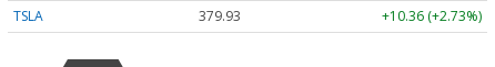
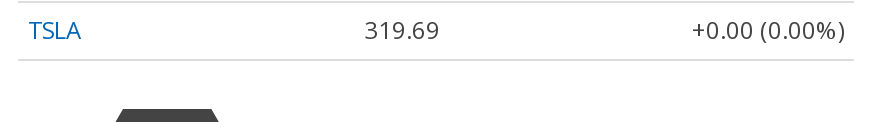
[199,7,482,26] 379.93 | +10.36 (+2.73%) -> [364,13,844,47] 319.69 | +0.00 (0.00%)

